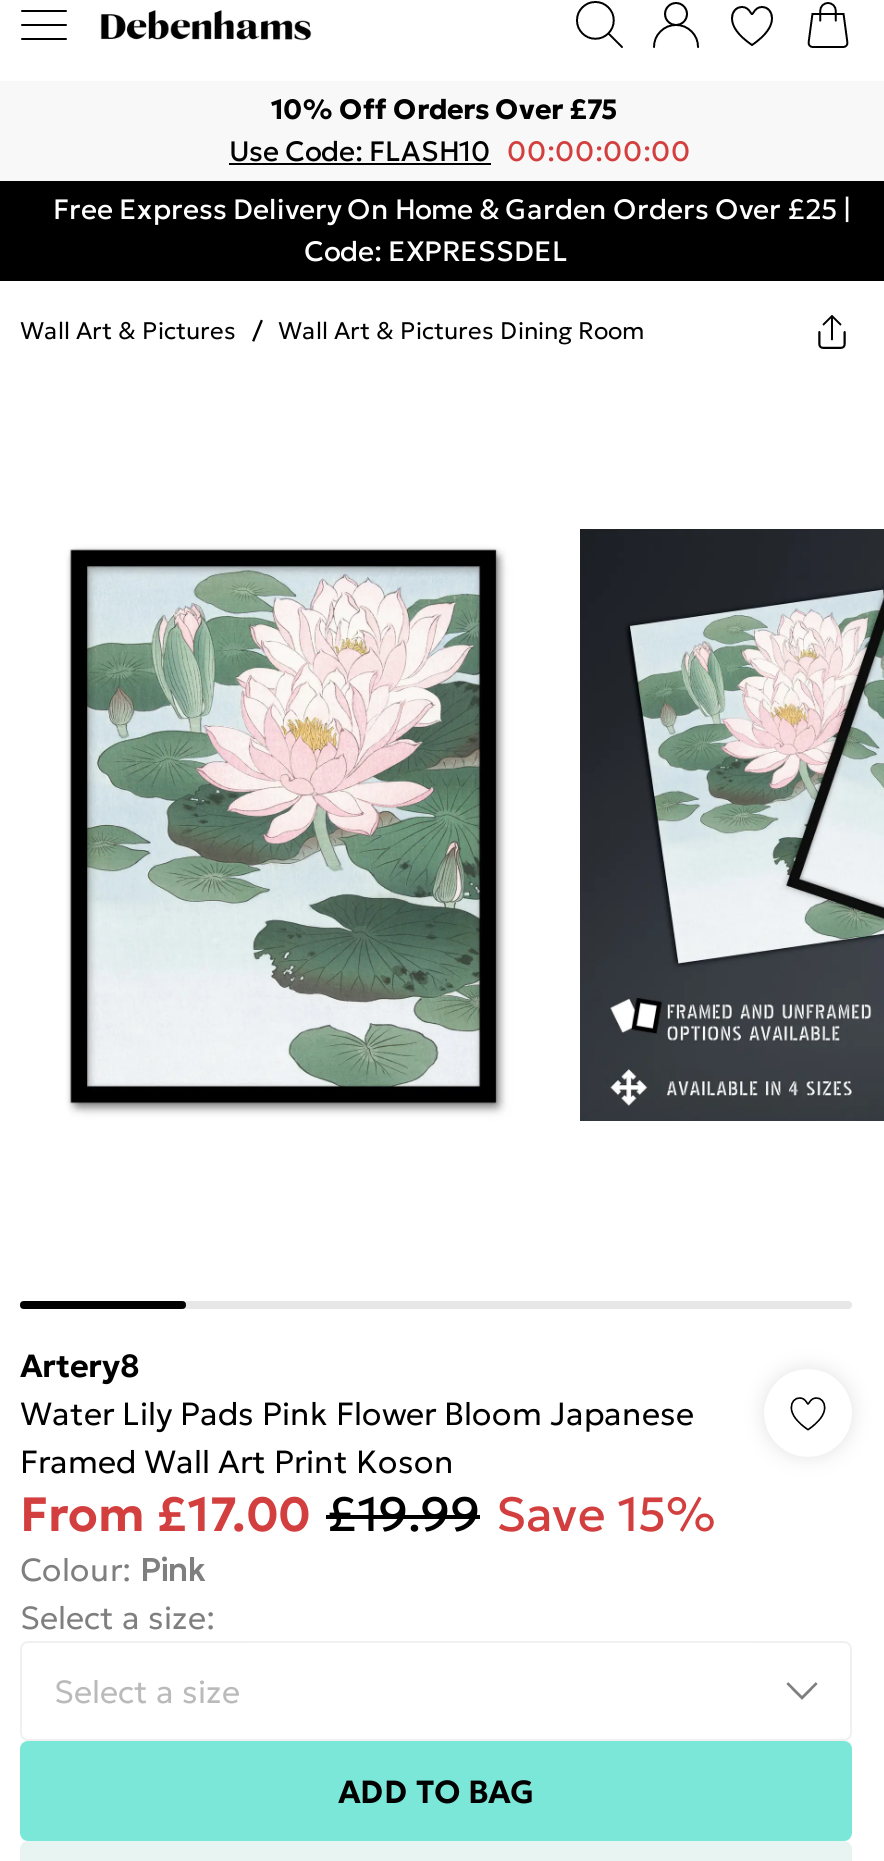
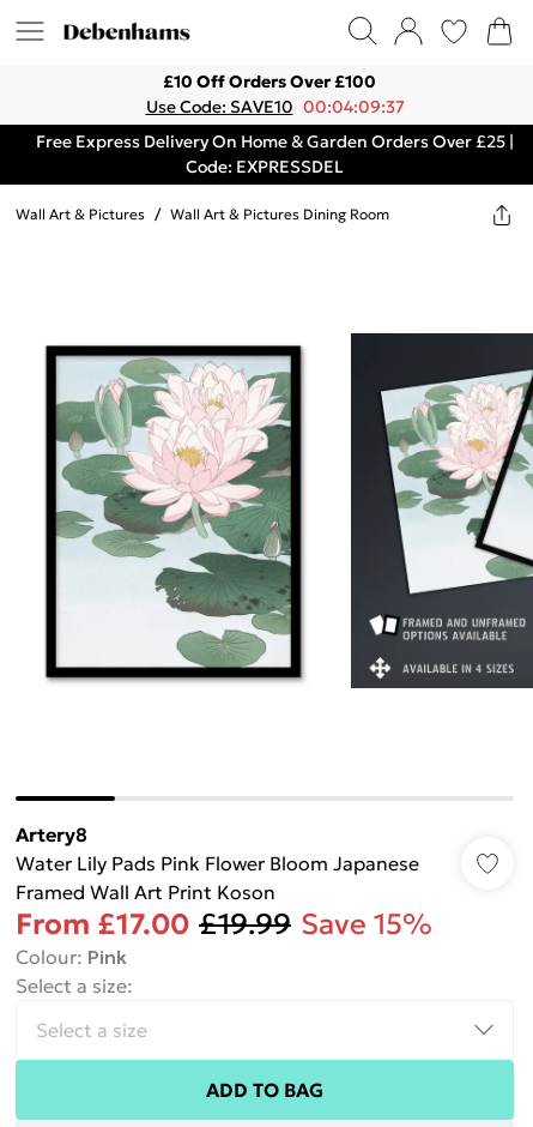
[271,91,617,127] 10% Off Orders Over £75 -> [163,71,376,92] £10 Off Orders Over £100
[229,133,691,169] Use Code: FLASH10 00:00:00:00 -> [146,96,404,117] Use Code: SAVE10 00:04:09:37

